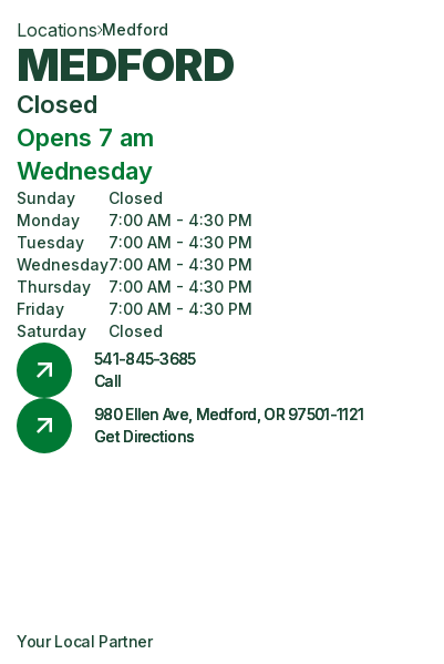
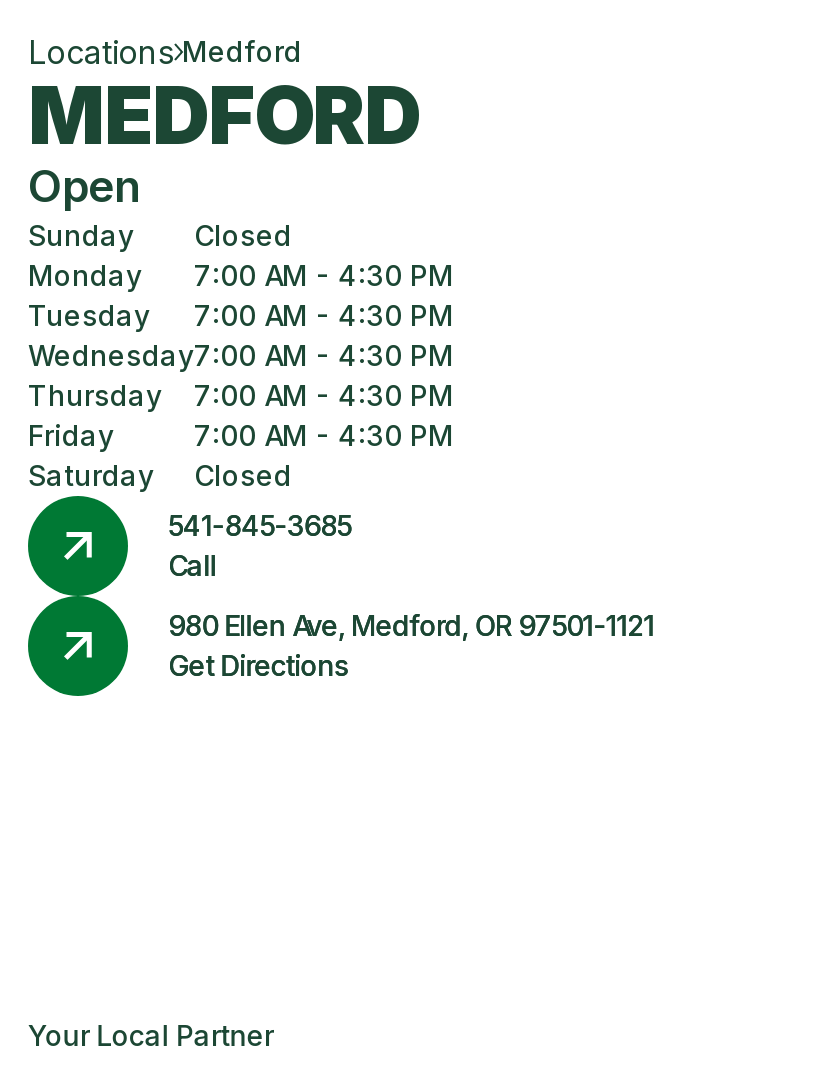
[17,90,154,185] Closed | Opens 7 am | Wednesday -> [28,160,140,212] Open

